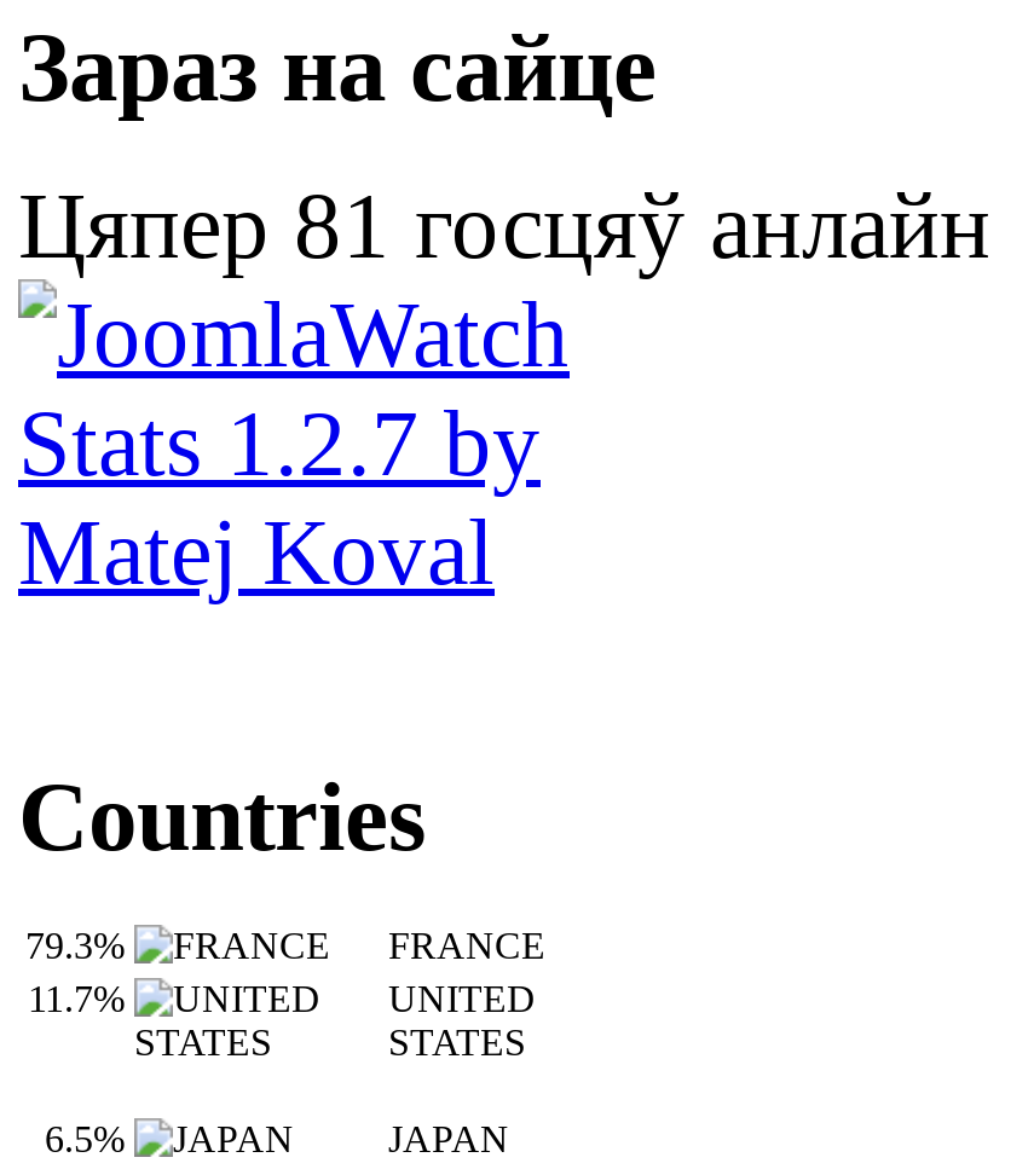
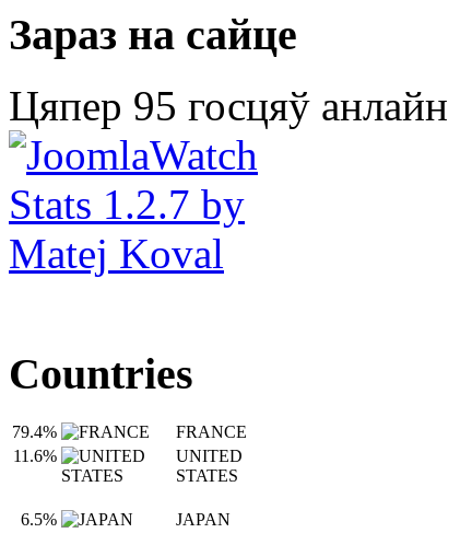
[18,172,990,276] Цяпер 81 госцяў анлайн -> [9,82,448,129] Цяпер 95 госцяў анлайн
[25,925,125,966] 79.3% -> [12,423,57,441] 79.4%
[28,978,125,1020] 11.7% -> [13,447,57,465] 11.6%

